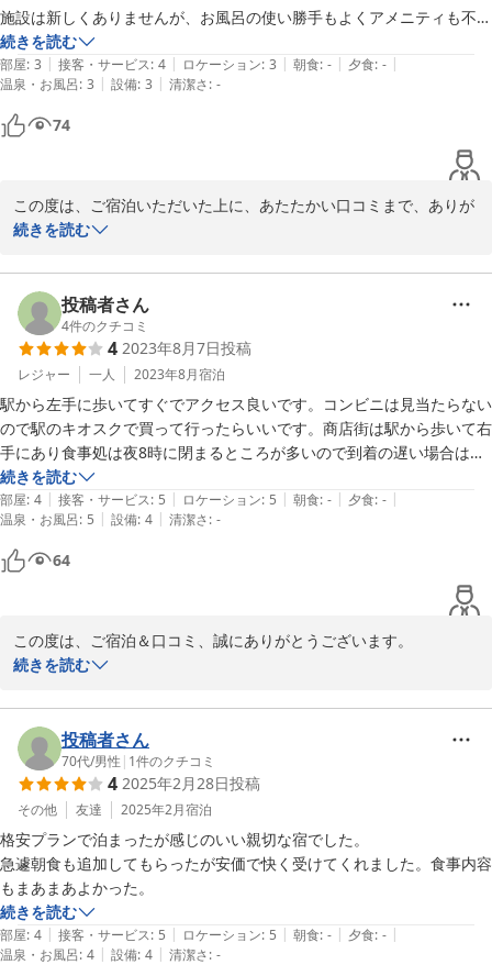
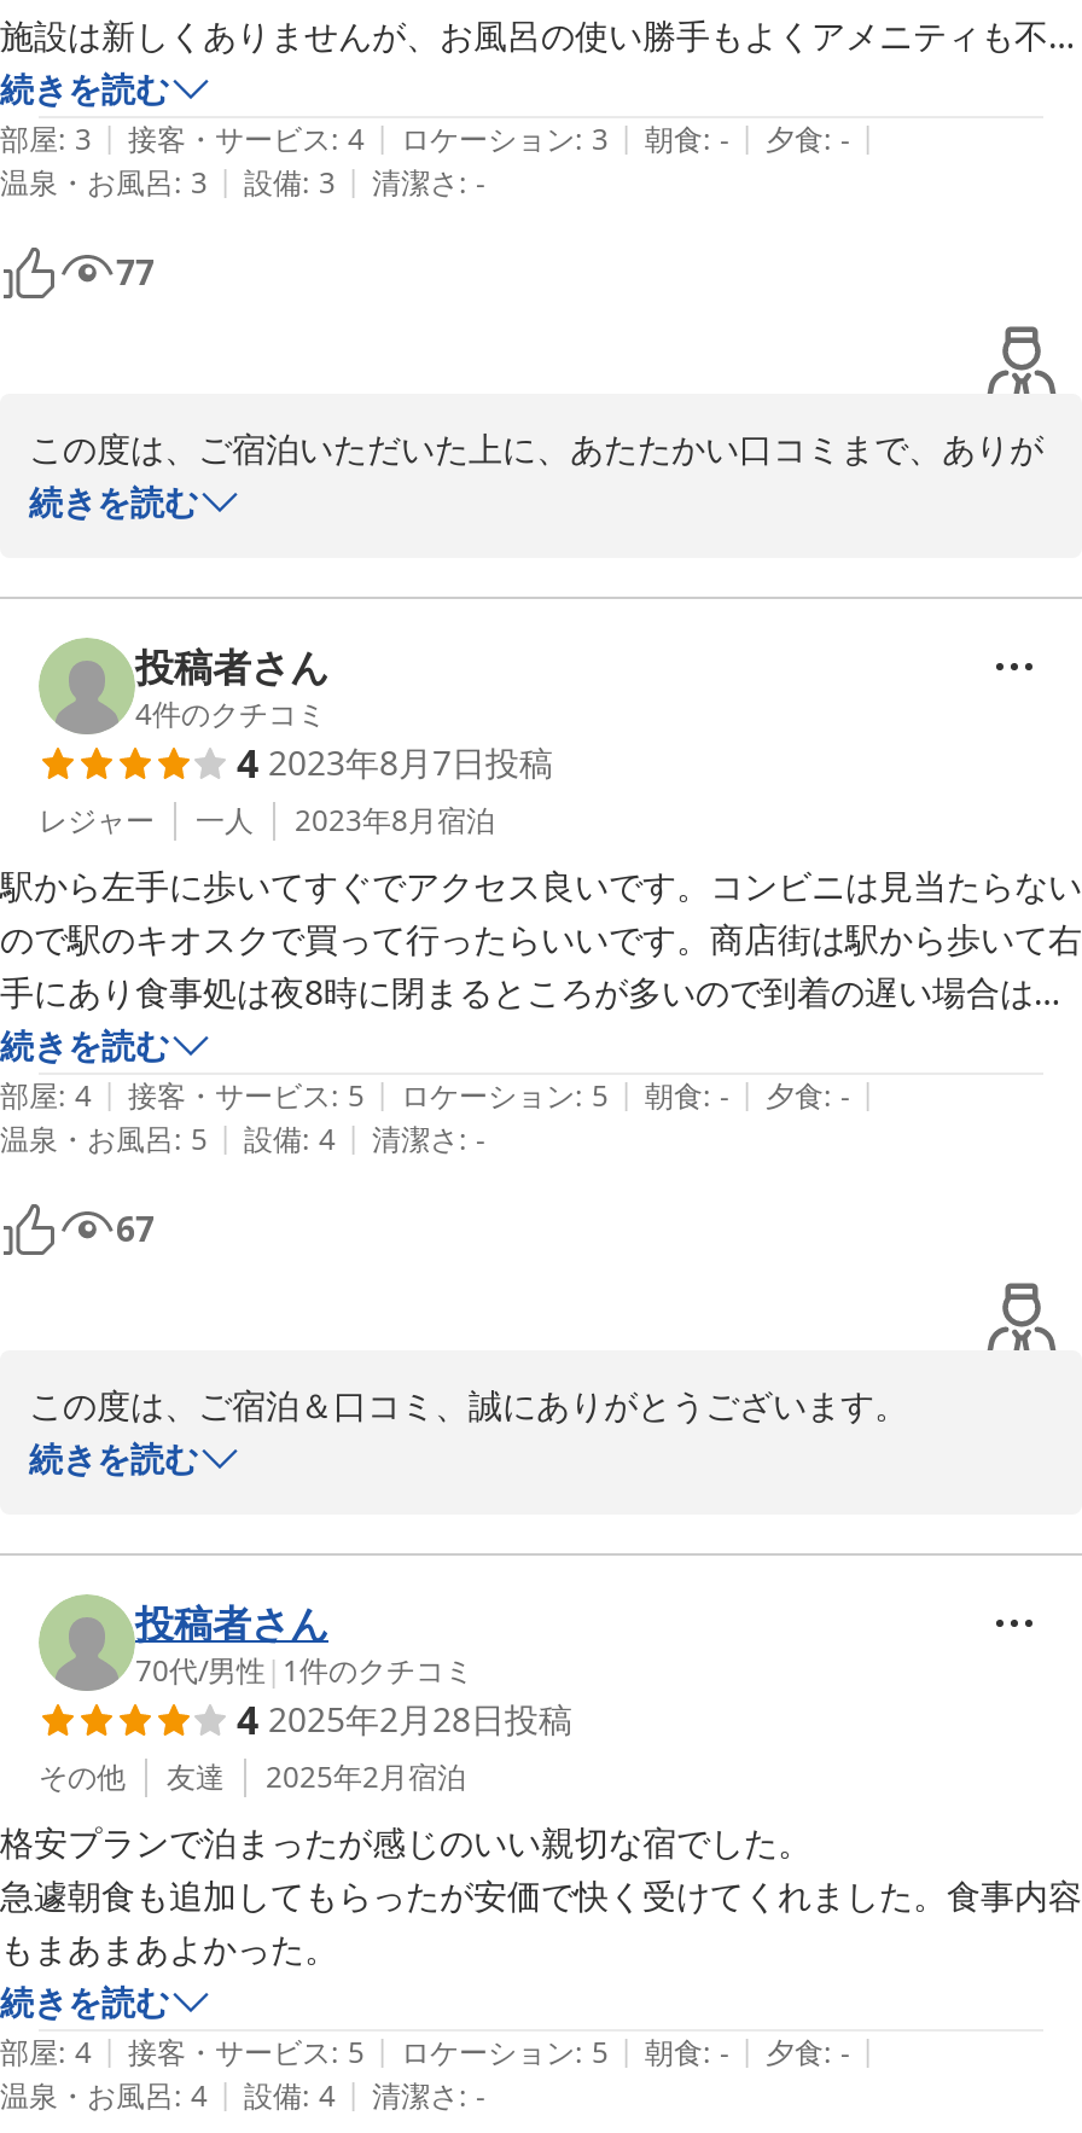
[53,114,70,135] 74 -> [116,249,155,295] 77
[53,550,70,570] 64 -> [116,1205,155,1251] 67

